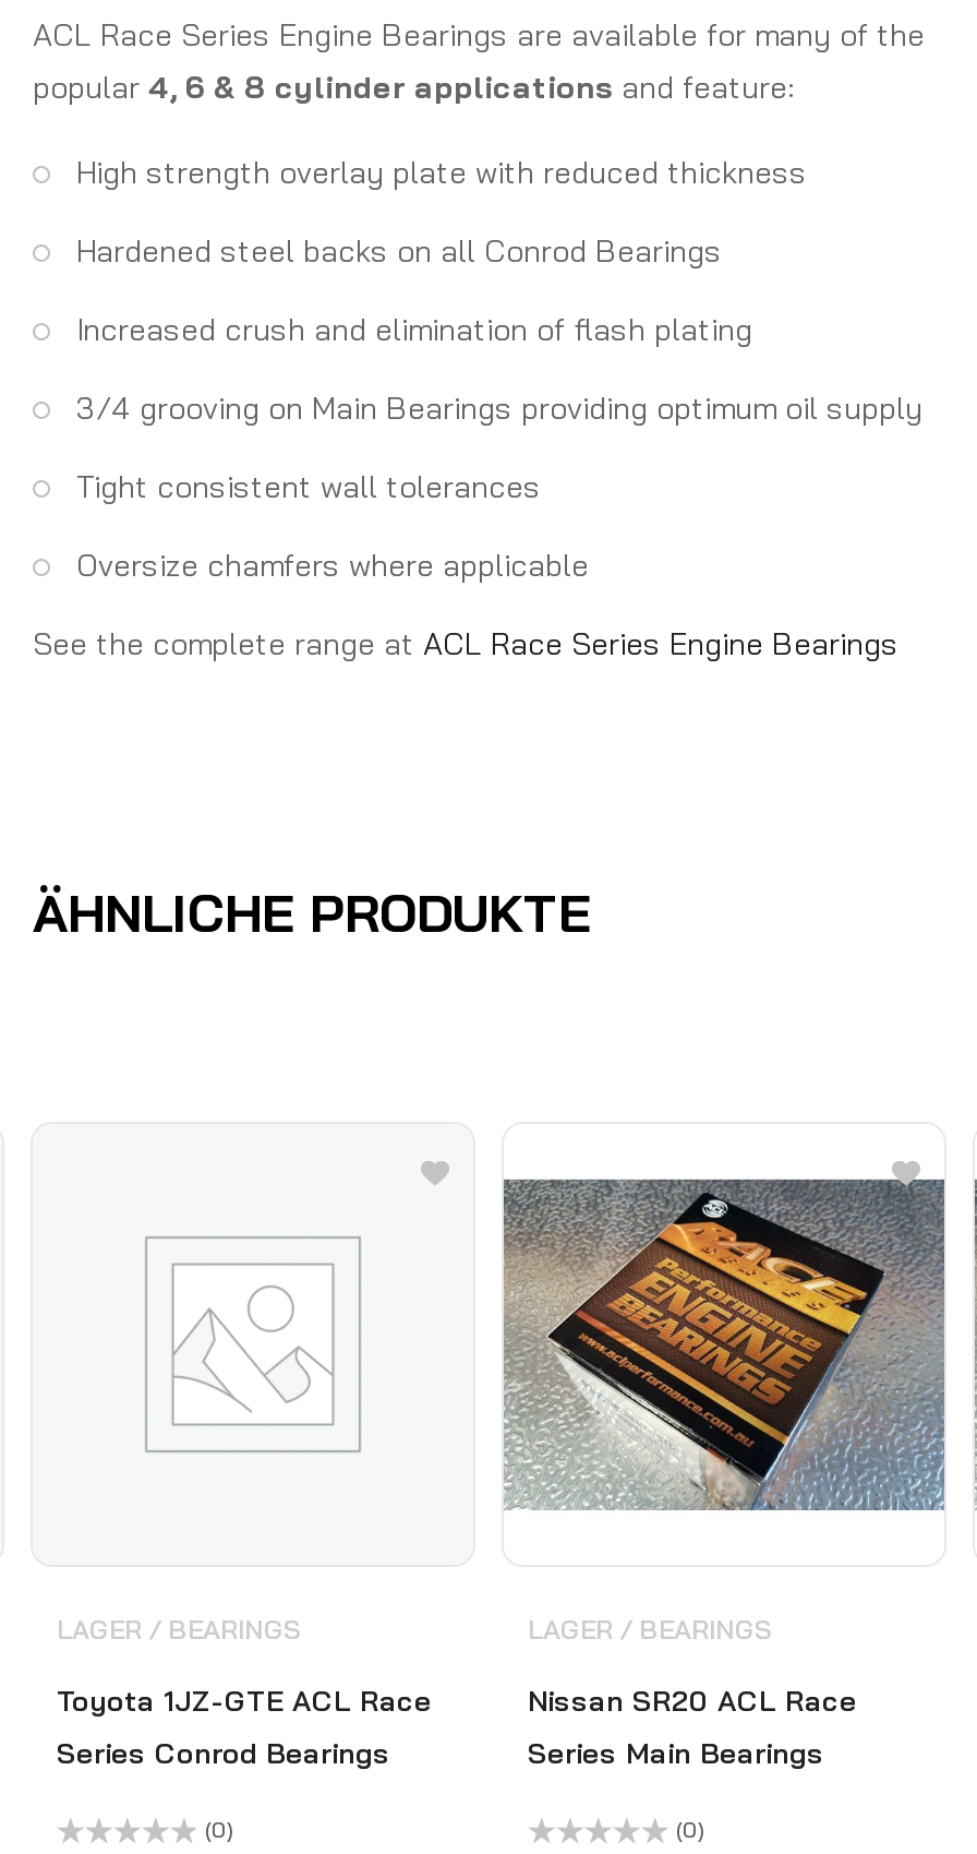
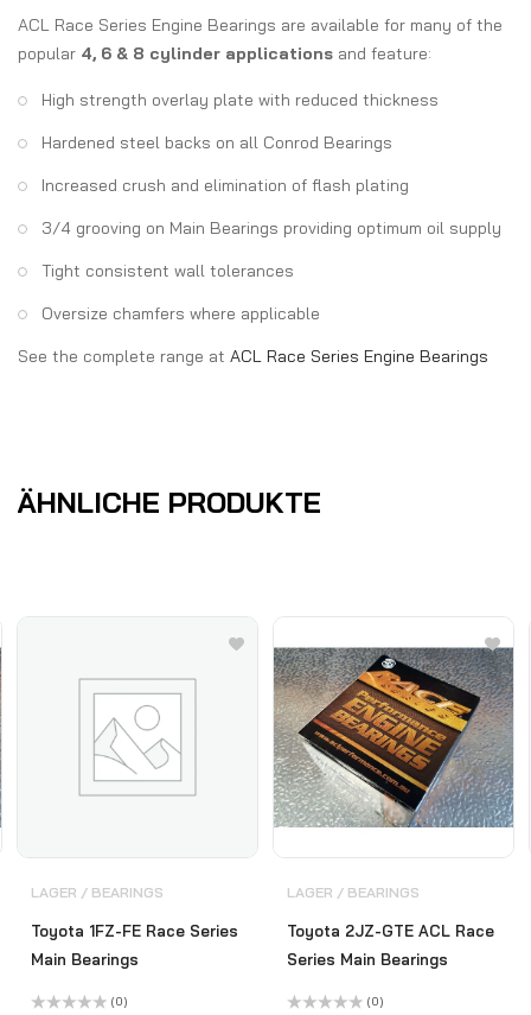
[57,1683,432,1718] Toyota 1JZ-GTE ACL Race -> [31,921,238,940] Toyota 1FZ-FE Race Series
[528,1683,857,1718] Nissan SR20 ACL Race -> [287,921,494,940] Toyota 2JZ-GTE ACL Race
[57,1735,390,1770] Series Conrod Bearings -> [31,950,139,969] Main Bearings

